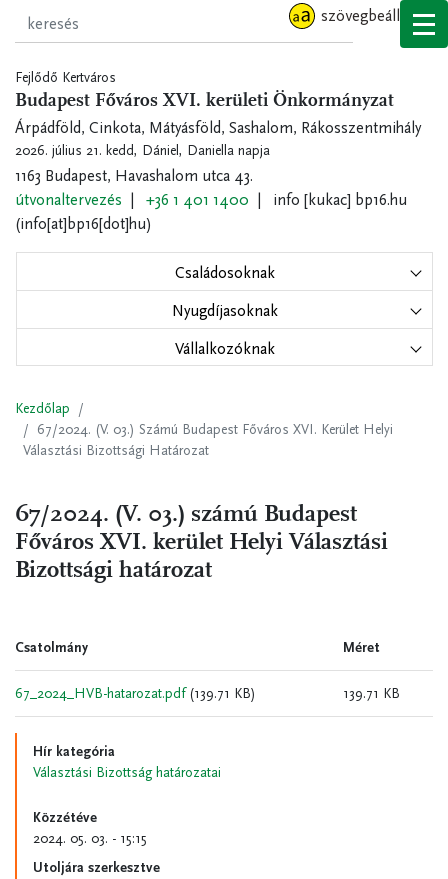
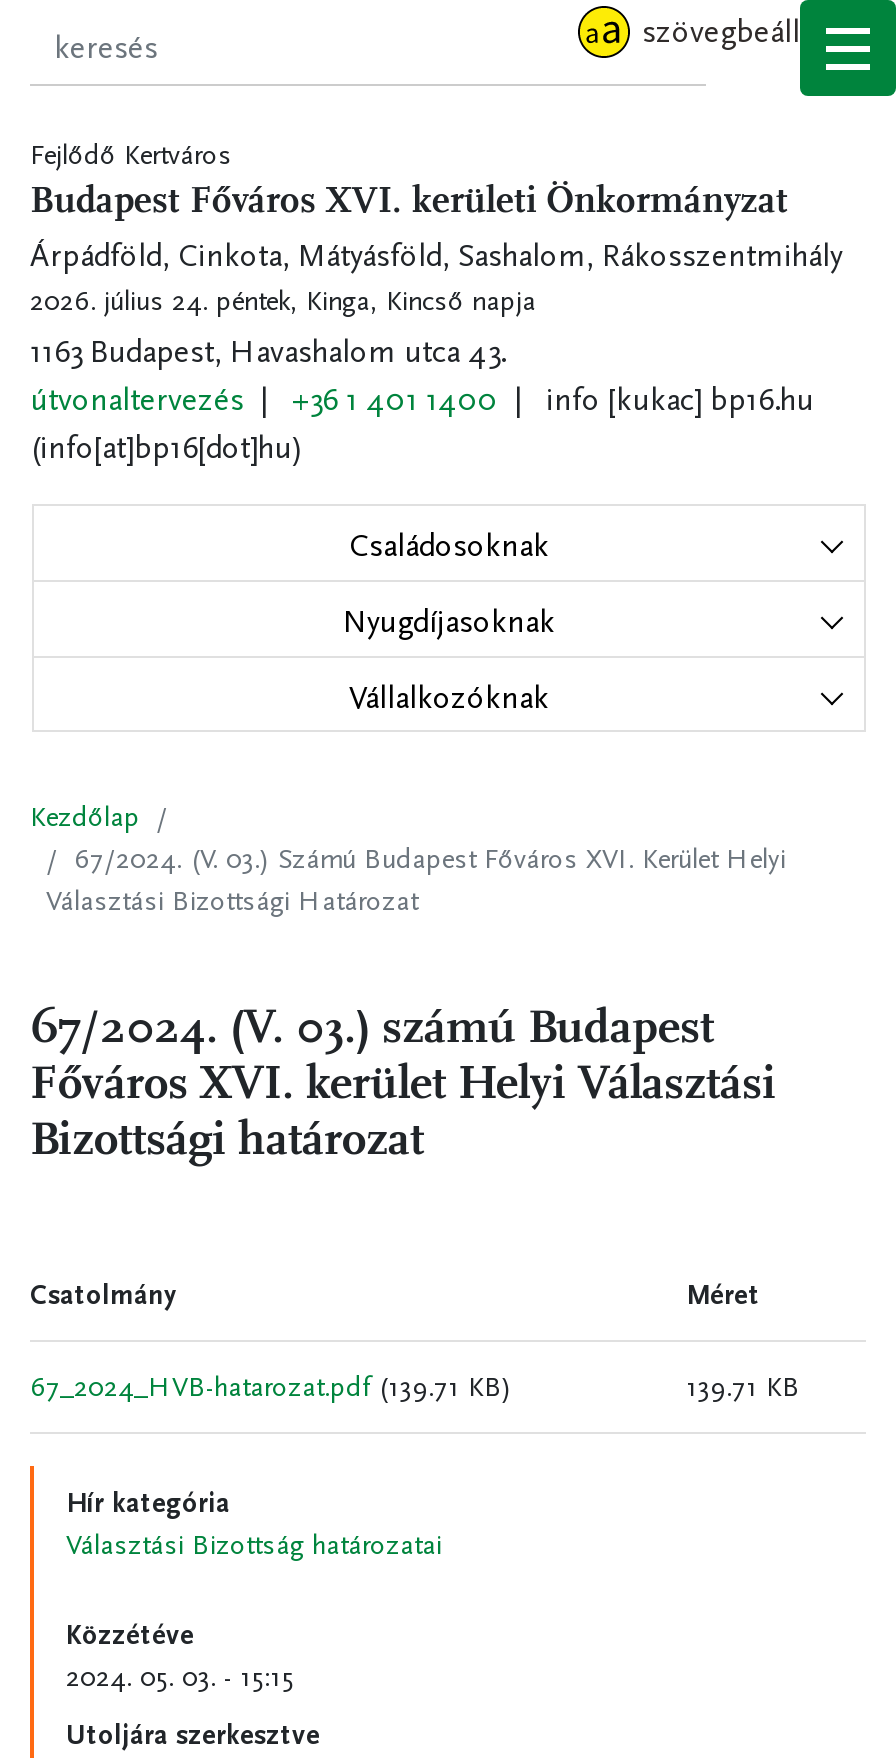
[15,142,270,159] 2026. július 21. kedd, Dániel, Daniella napja -> [30,284,536,318] 2026. július 24. péntek, Kinga, Kincső napja

